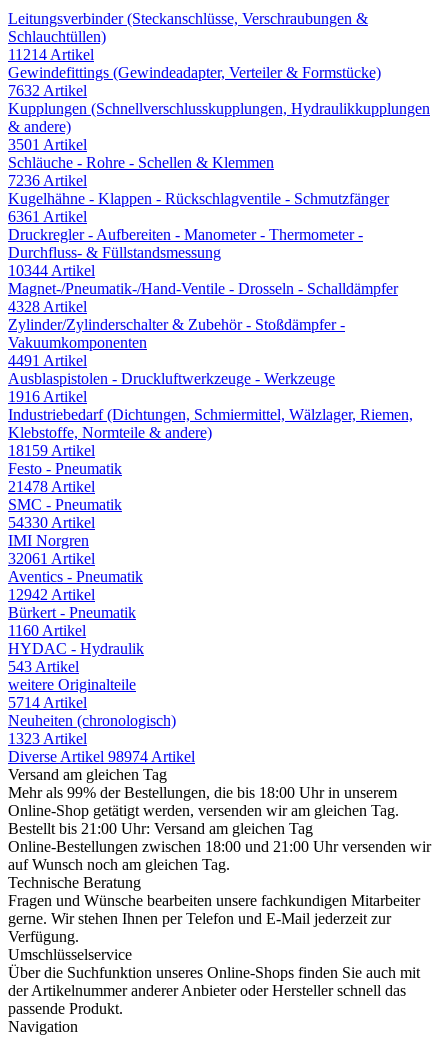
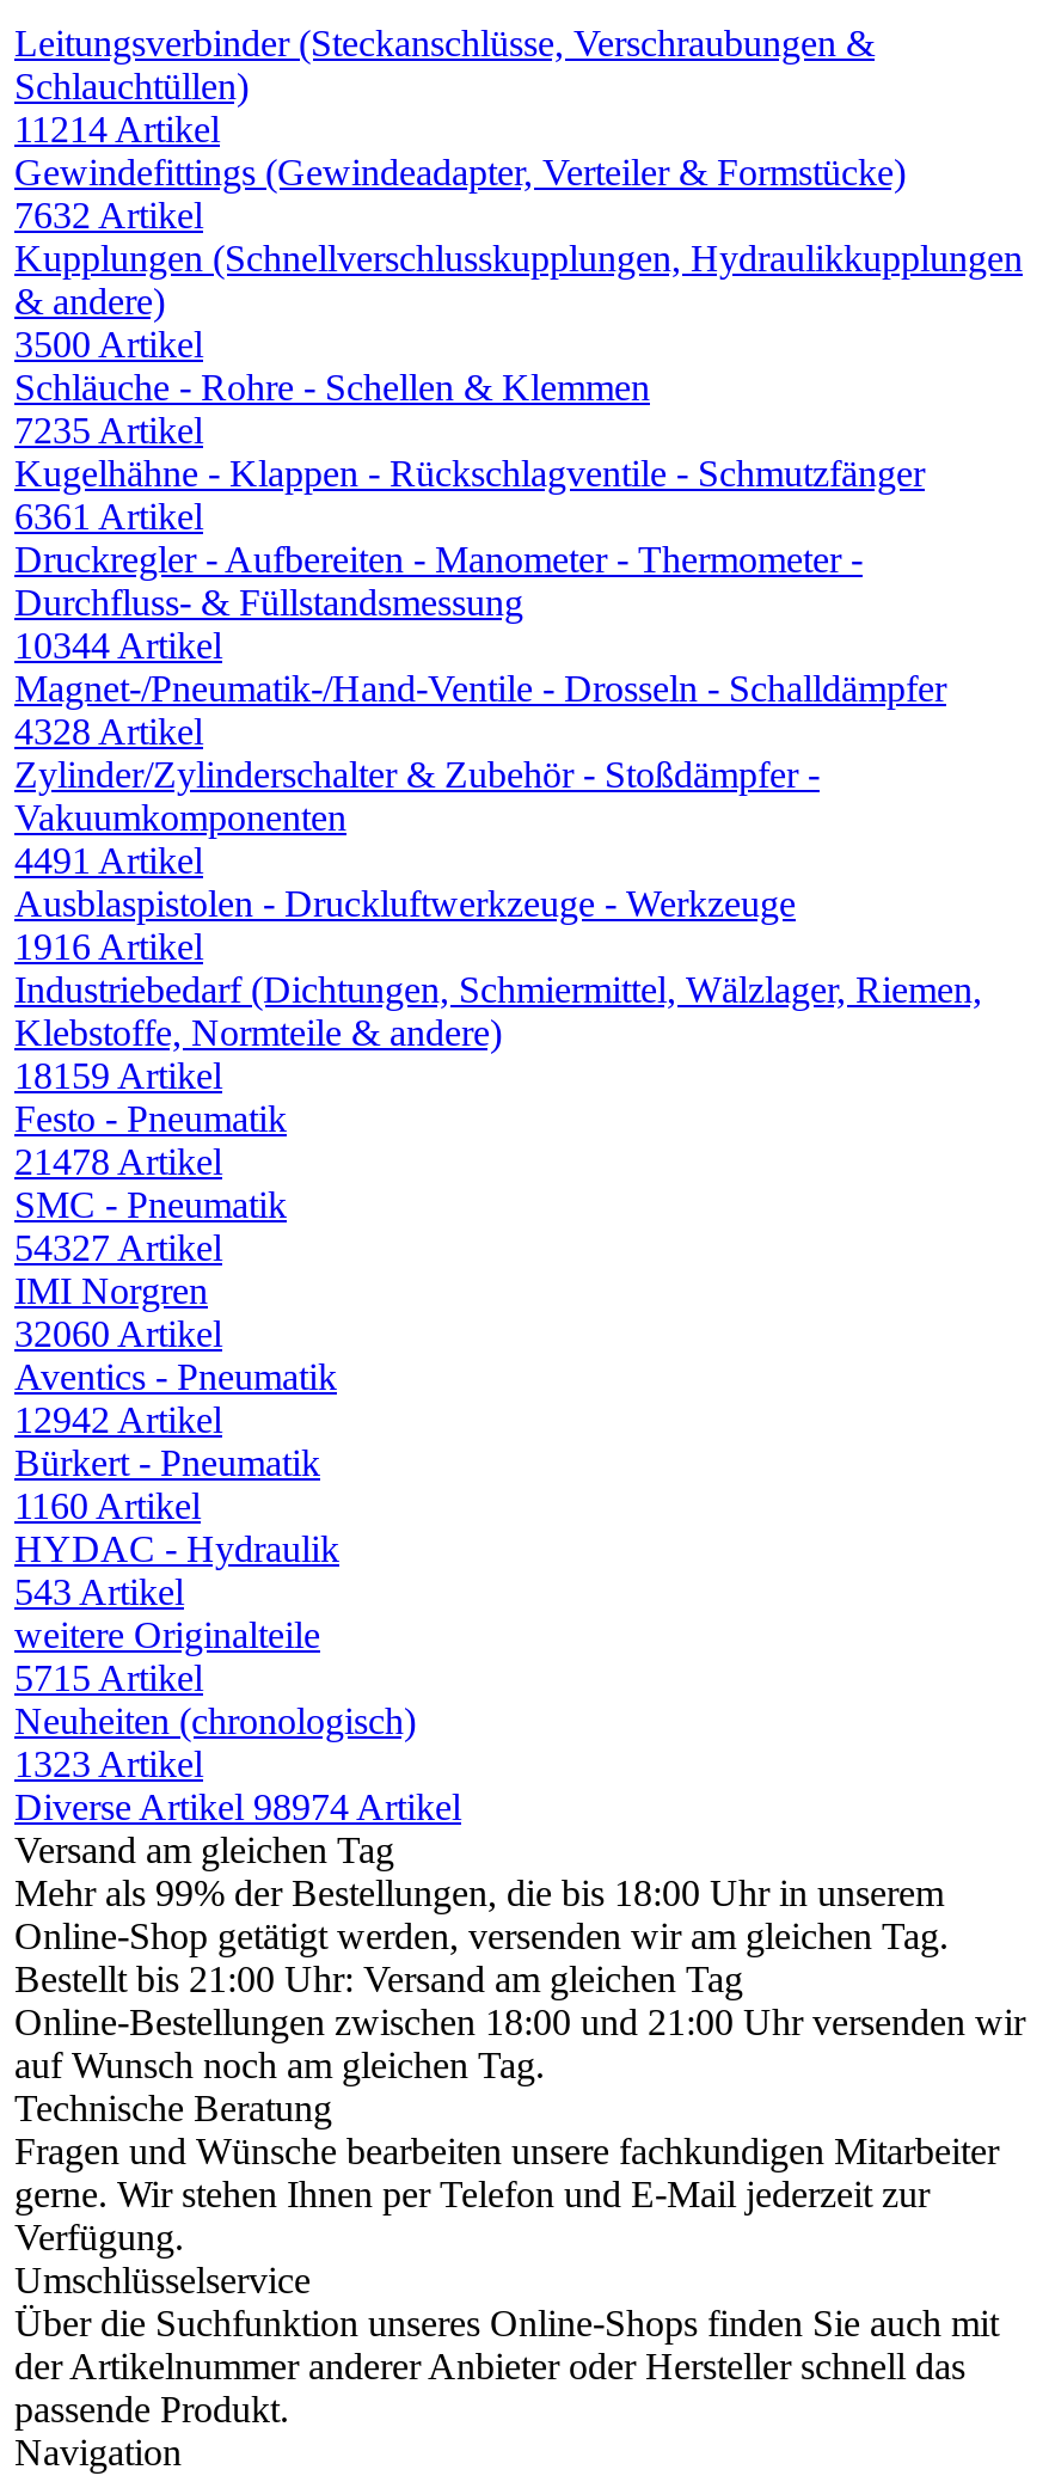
[8,136,87,153] 3501 Artikel -> [14,323,203,364] 3500 Artikel
[8,172,87,189] 7236 Artikel -> [14,409,203,450] 7235 Artikel
[8,514,95,531] 54330 Artikel -> [14,1227,222,1267] 54327 Artikel
[8,550,95,567] 32061 Artikel -> [14,1313,222,1353] 32060 Artikel
[8,694,87,711] 5714 Artikel -> [14,1657,203,1698] 5715 Artikel

